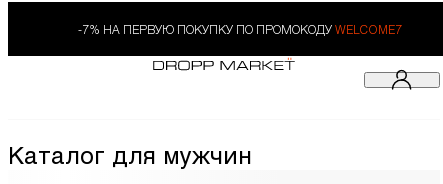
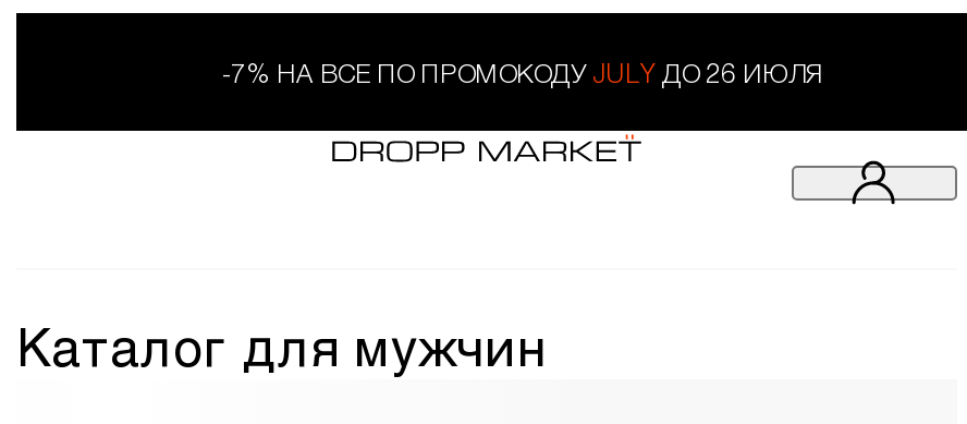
[78,22,402,36] -7% НА ПЕРВУЮ ПОКУПКУ ПО ПРОМОКОДУ WELCOME7 -> [222,57,821,87] -7% НА ВСЕ ПО ПРОМОКОДУ JULY ДО 26 ИЮЛЯ

